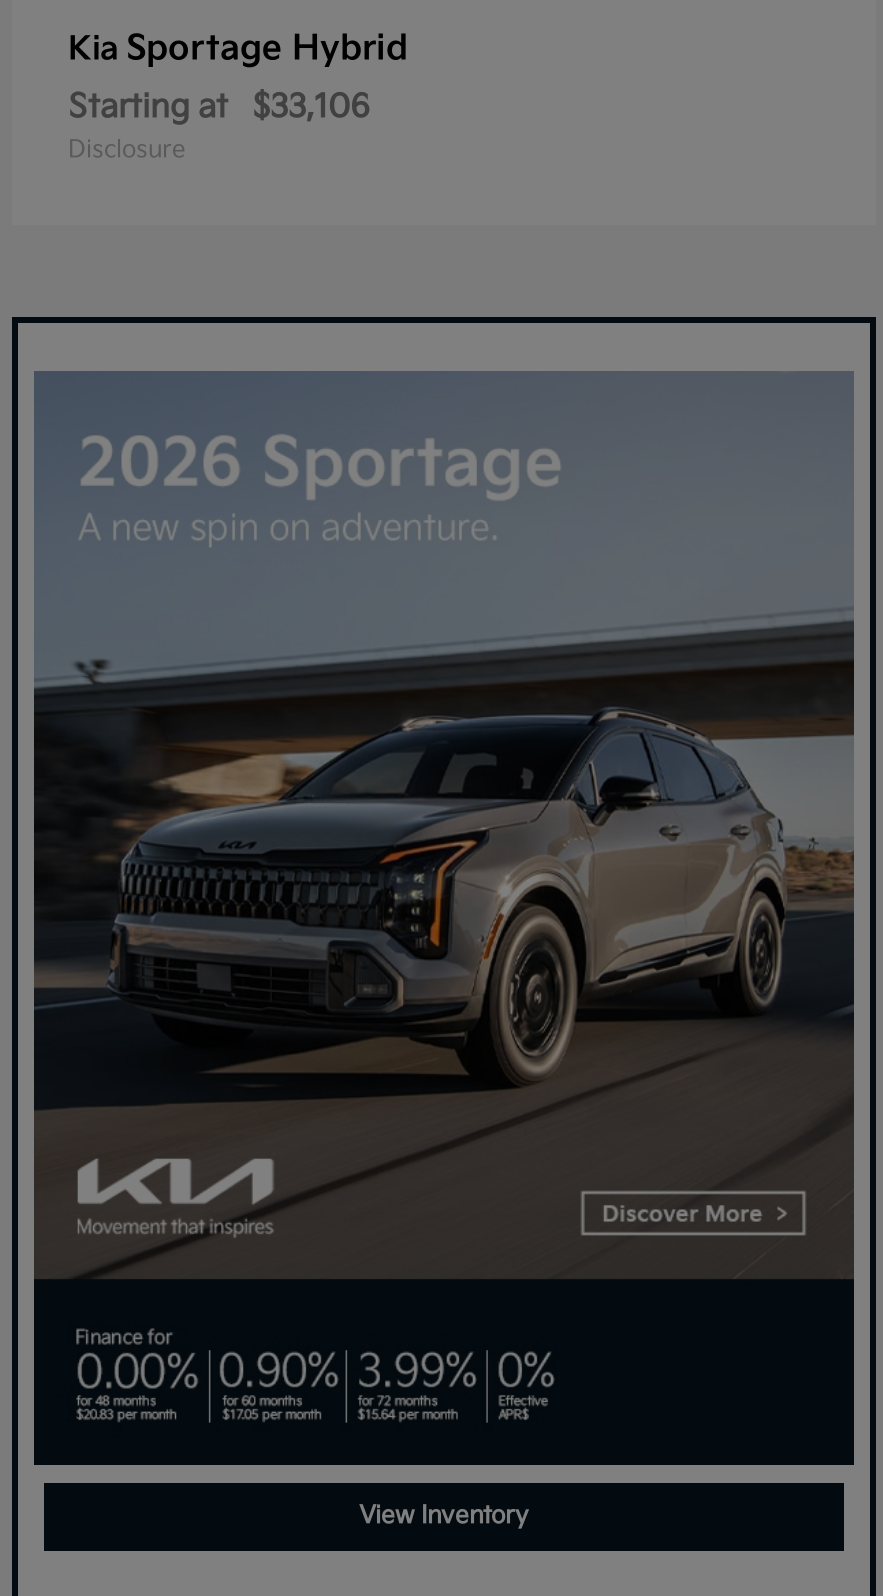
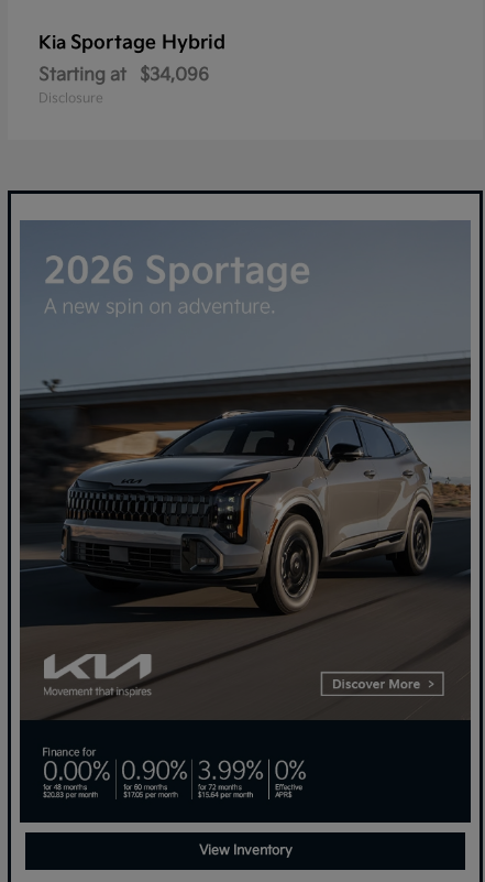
[68,89,370,127] Starting at $33,106 -> [38,65,209,86] Starting at $34,096

